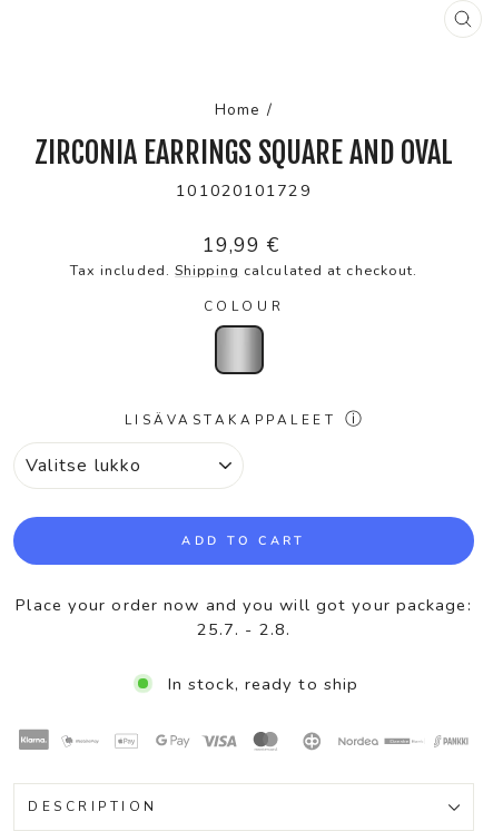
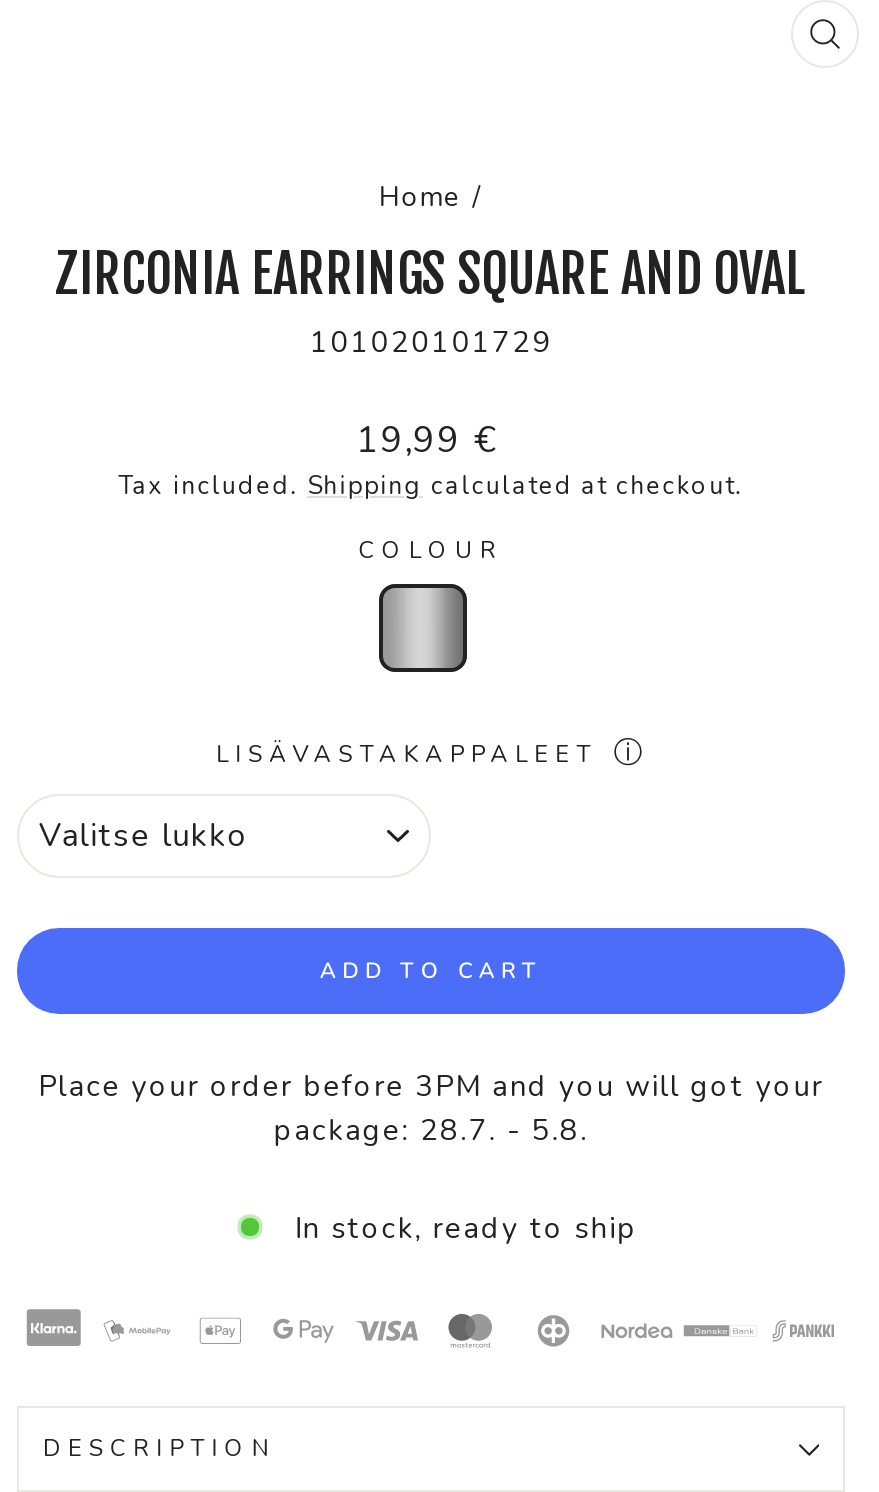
[16,594,472,641] Place your order now and you will got your package: | 25.7. - 2.8. -> [38,1066,824,1150] Place your order before 3PM and you will got your | package: 28.7. - 5.8.

